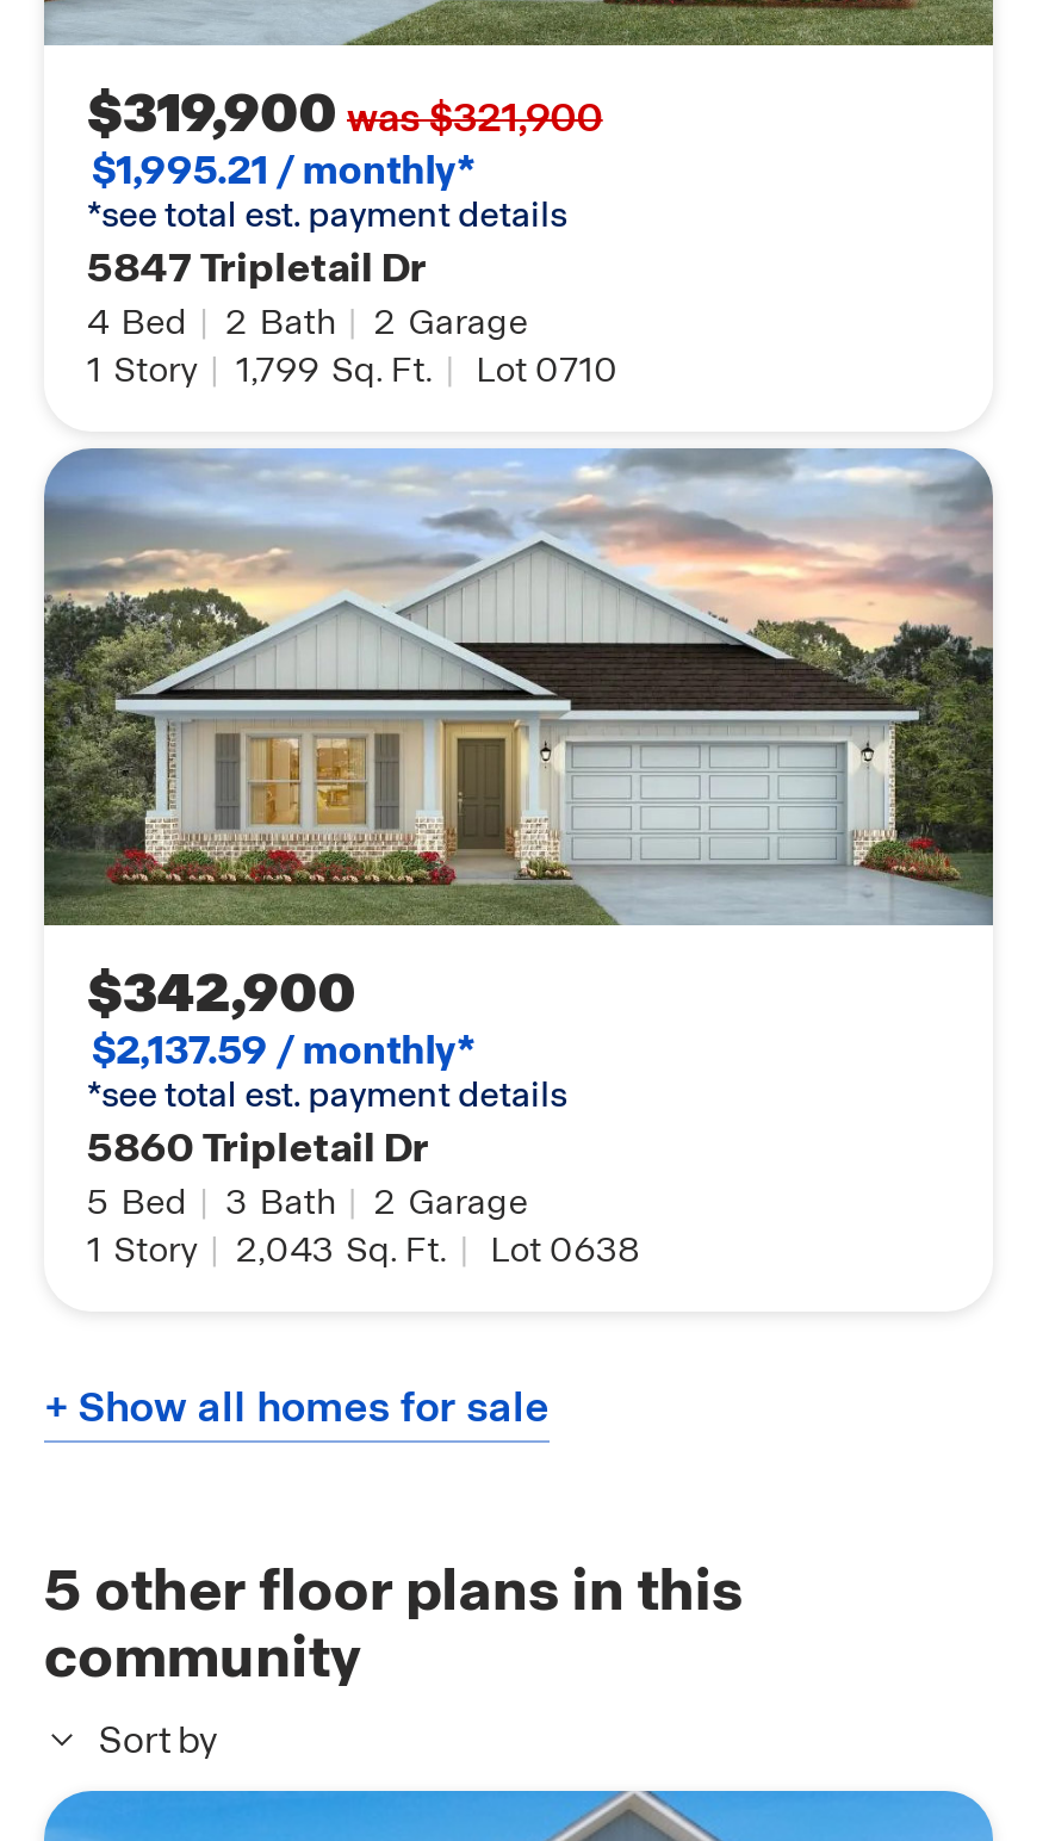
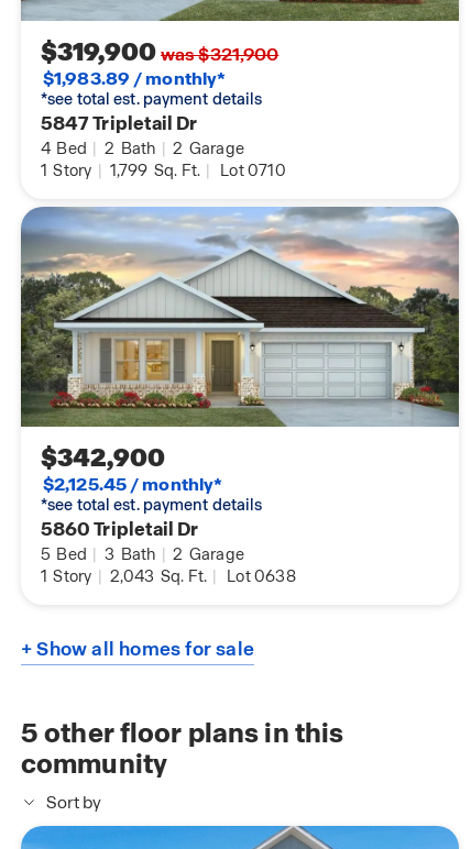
[92,145,476,195] $1,995.21 / monthly* -> [43,67,226,90] $1,983.89 / monthly*
[92,1025,476,1075] $2,137.59 / monthly* -> [43,473,223,496] $2,125.45 / monthly*

